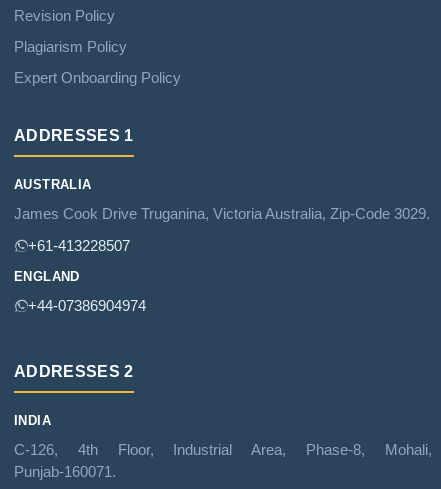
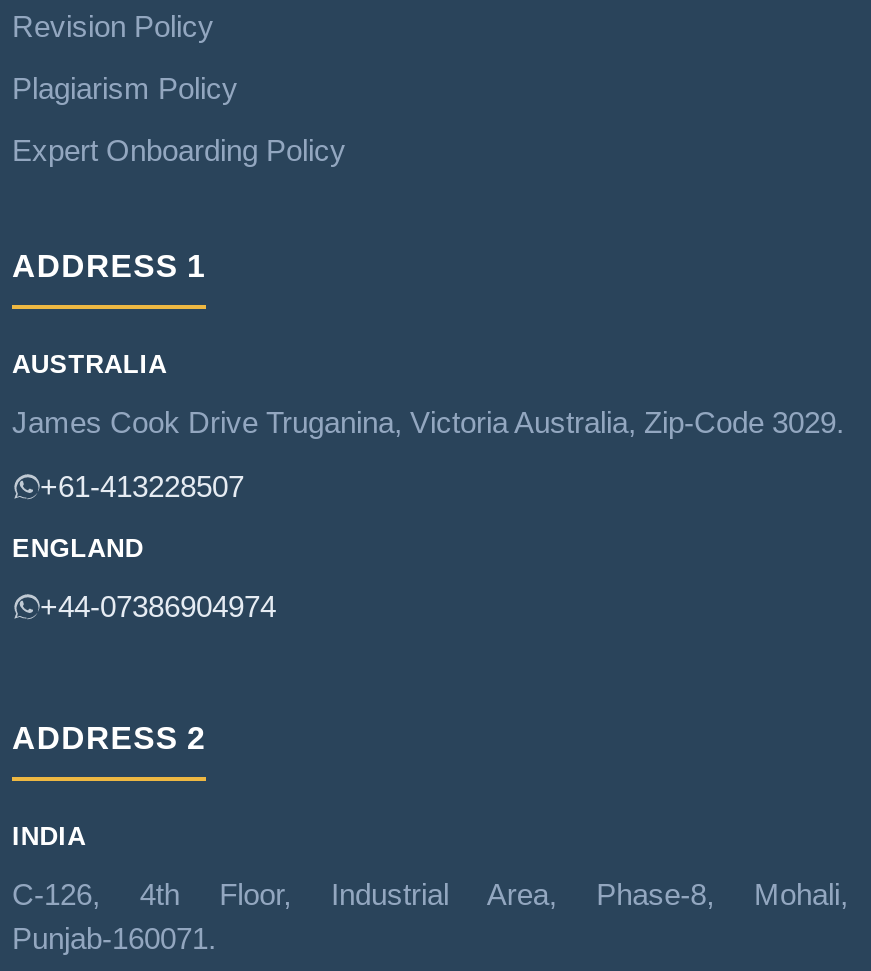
[14,127,133,144] ADDRESSES 1 -> [12,250,206,284] ADDRESS 1
[14,363,133,380] ADDRESSES 2 -> [12,722,206,756] ADDRESS 2

